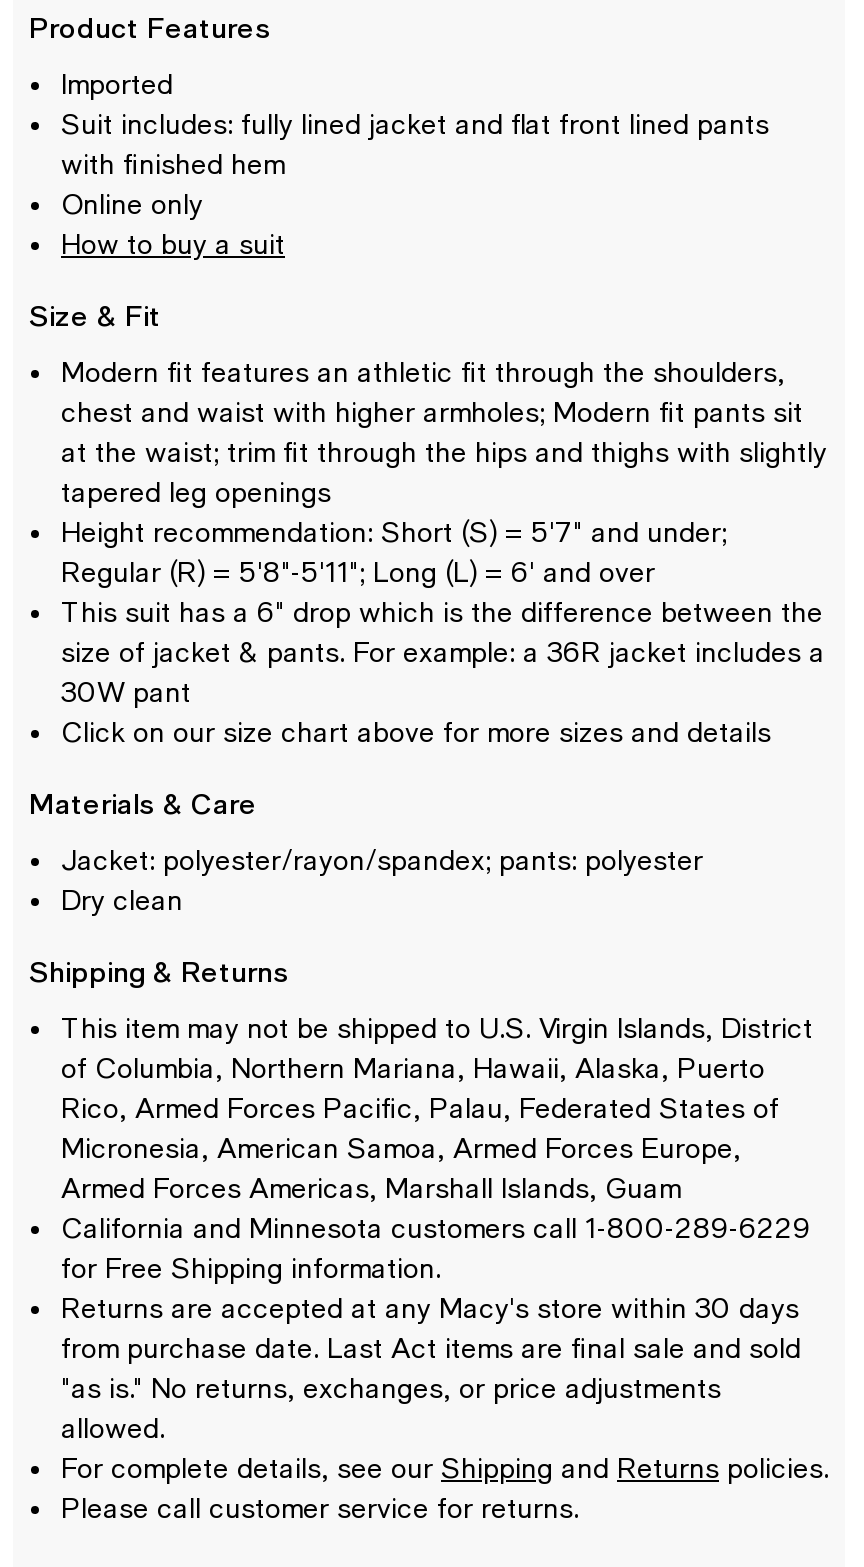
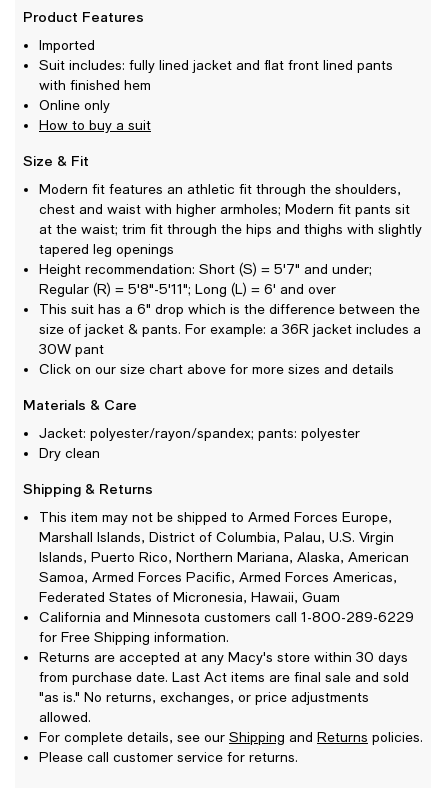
[61,1013,813,1205] This item may not be shipped to U.S. Virgin Islands, District | of Columbia, Northern Mariana, Hawaii, Alaska, Puerto | Rico, Armed Forces Pacific, Palau, Federated States of | Micronesia, American Samoa, Armed Forces Europe, | Armed Forces Americas, Marshall Islands, Guam -> [39,509,409,605] This item may not be shipped to Armed Forces Europe, | Marshall Islands, District of Columbia, Palau, U.S. Virgin | Islands, Puerto Rico, Northern Mariana, Alaska, American | Samoa, Armed Forces Pacific, Armed Forces Americas, | Federated States of Micronesia, Hawaii, Guam

